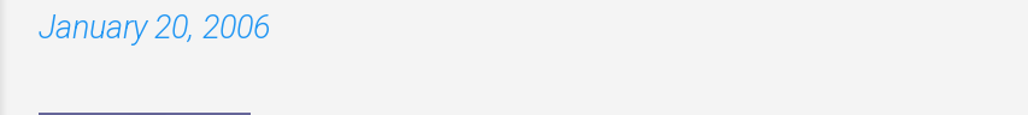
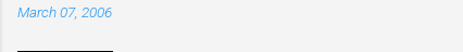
[39,6,270,44] January 20, 2006 -> [17,3,112,20] March 07, 2006

